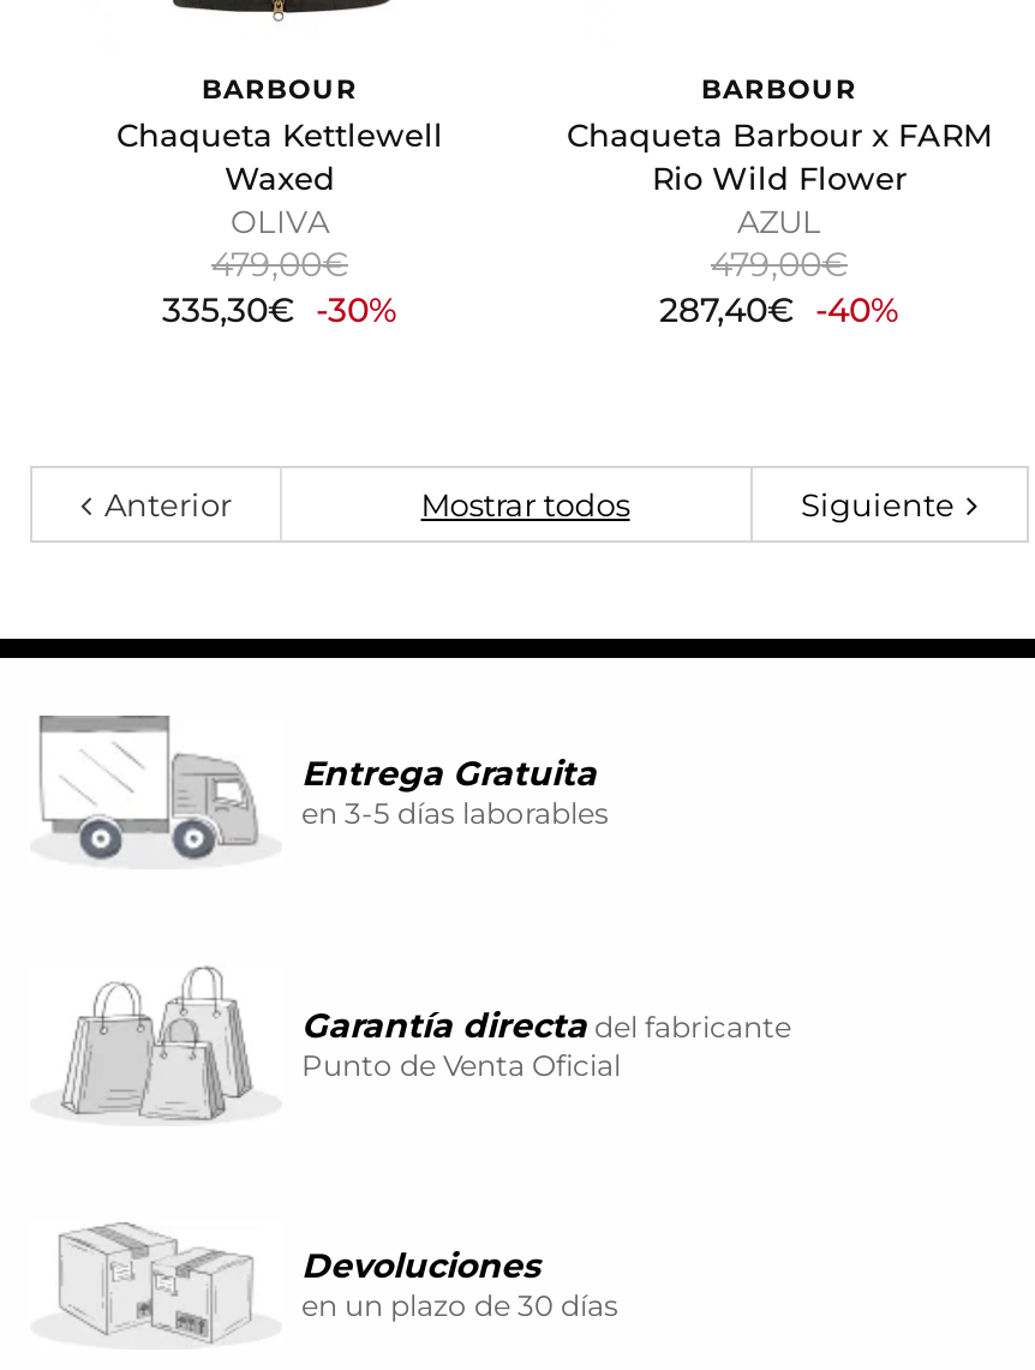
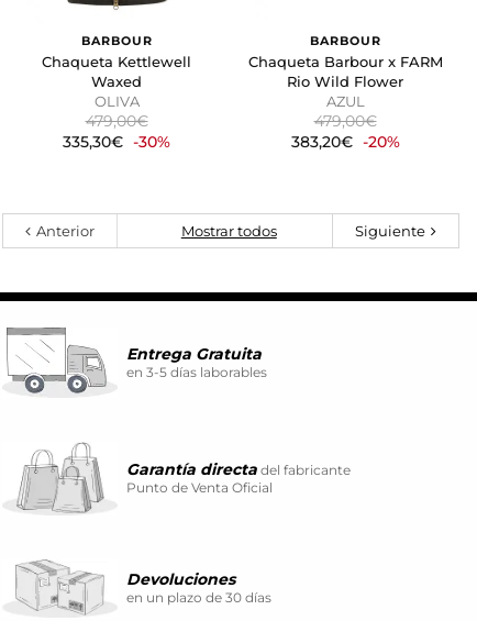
[659,288,899,331] 287,40€ -40% -> [291,132,400,152] 383,20€ -20%

